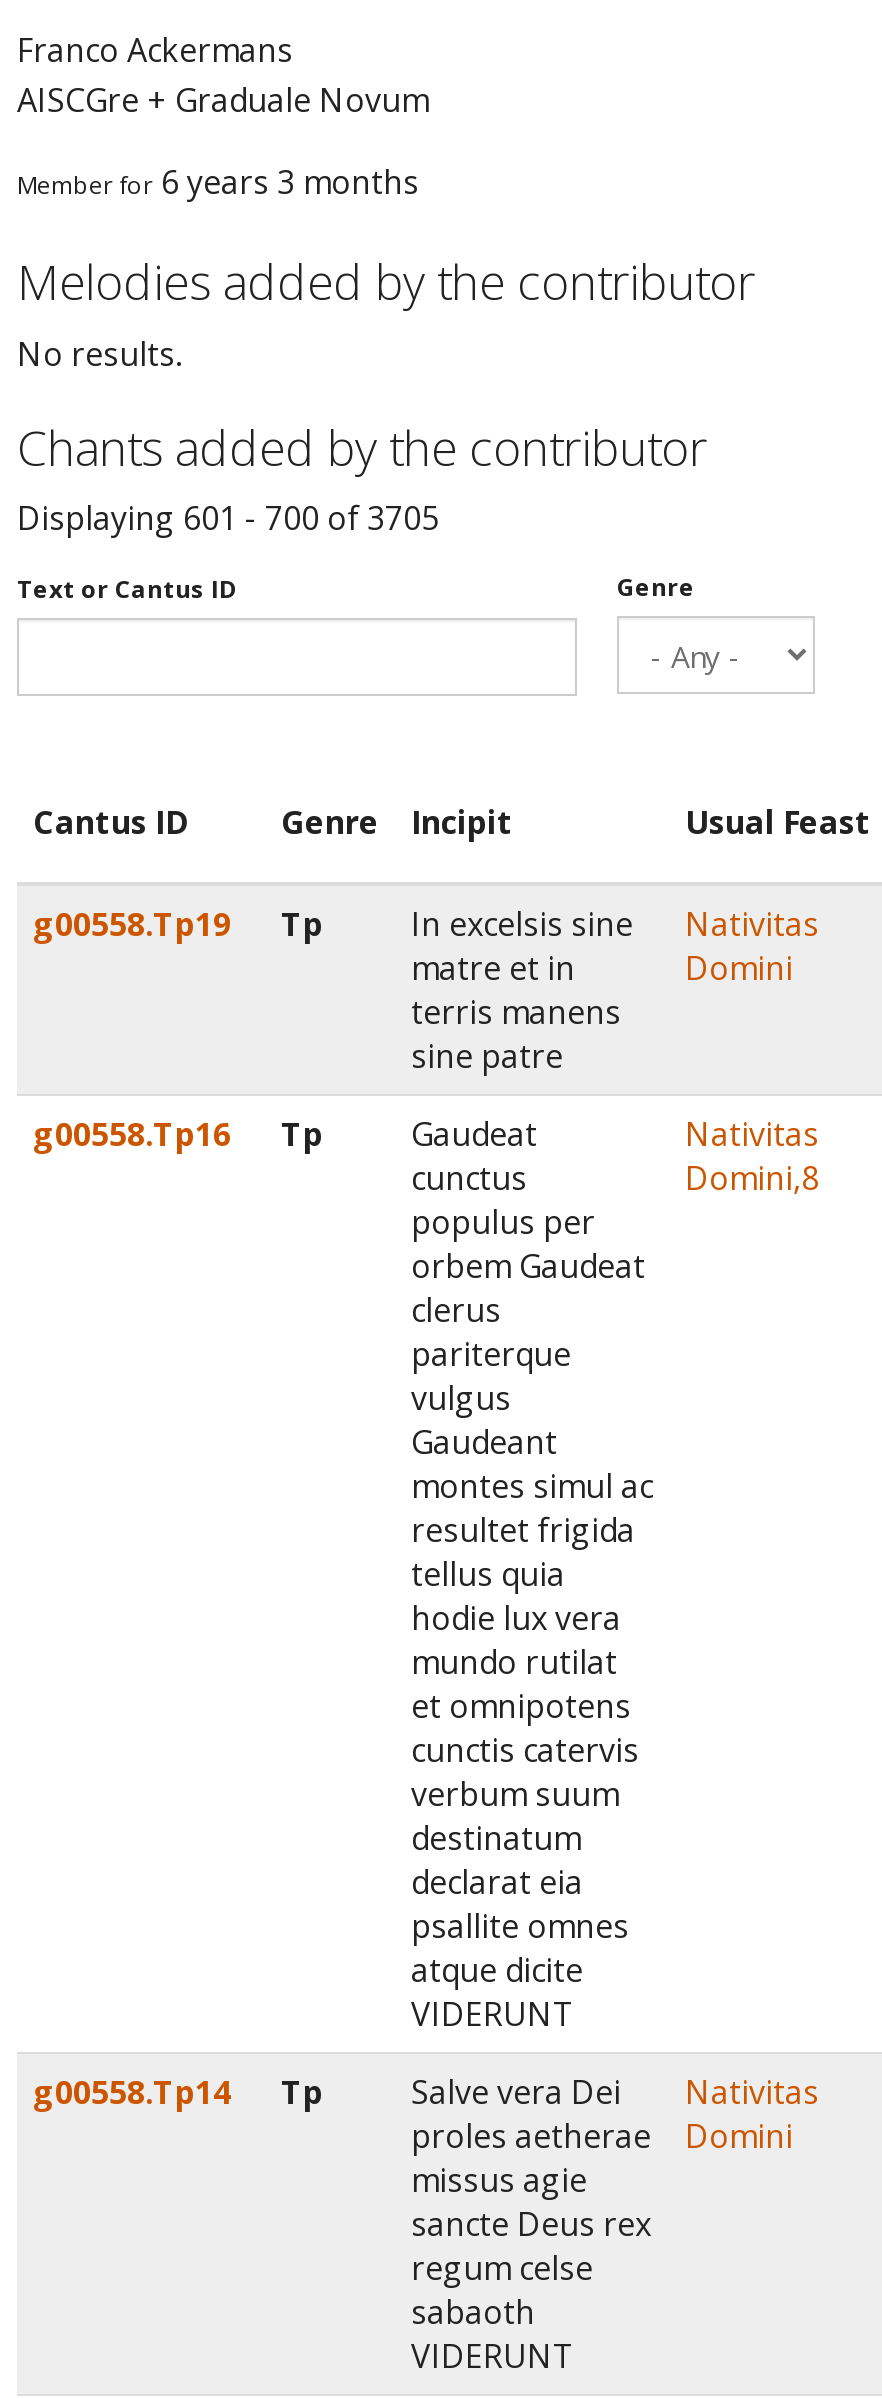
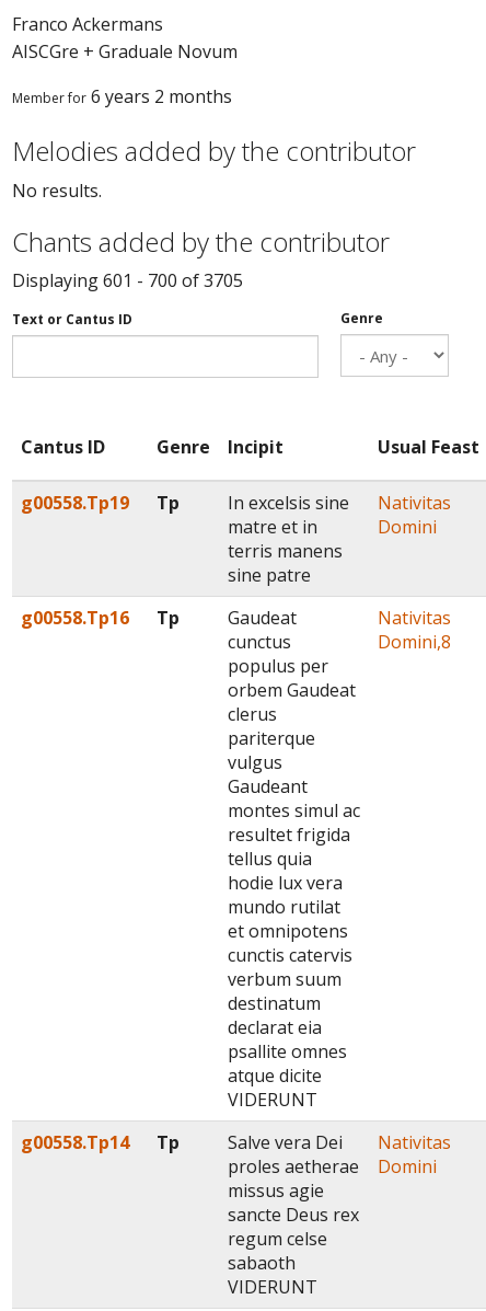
[17,160,419,204] Member for 6 years 3 months -> [12,84,232,108] Member for 6 years 2 months

